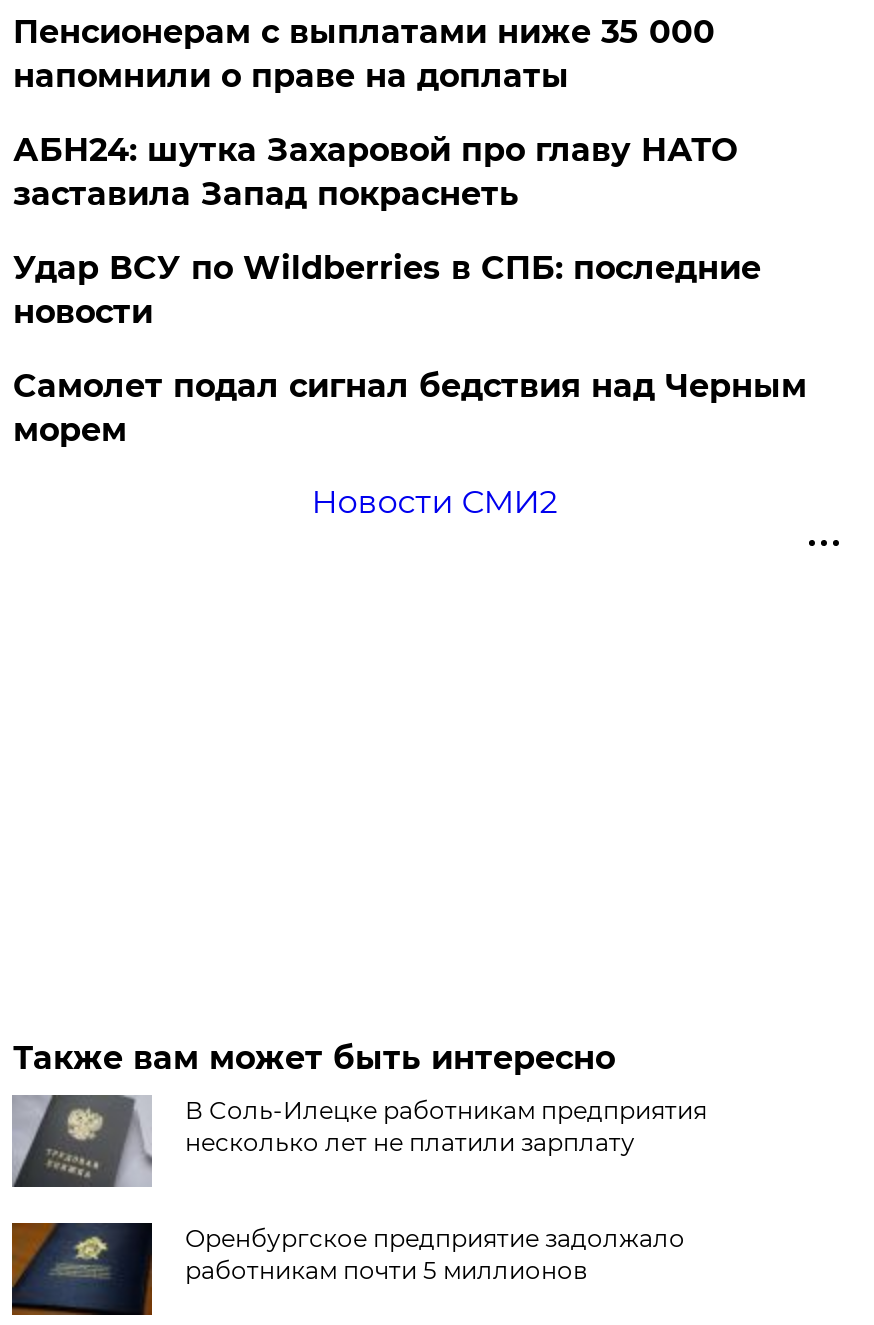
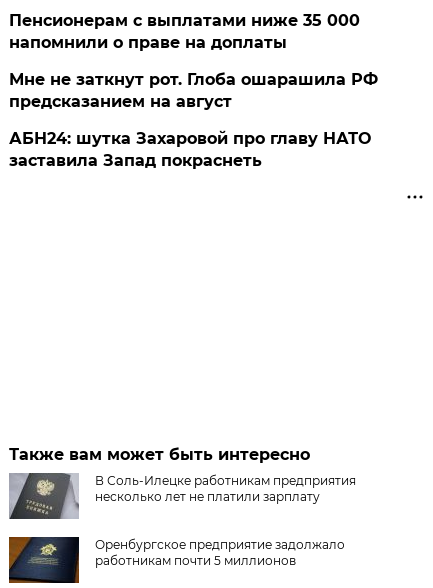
none -> [9,70,378,111] Мне не заткнут рот. Глоба ошарашила РФ | предсказанием на август
moved [13,131,737,213] -> [9,129,371,170]: АБН24: шутка Захаровой про главу НАТО | заставила Запад покраснеть
[13,249,807,521] Удар ВСУ по Wildberries в СПБ: последние | новости | Самолет подал сигнал бедствия над Черным | морем | Новости СМИ2 -> none

